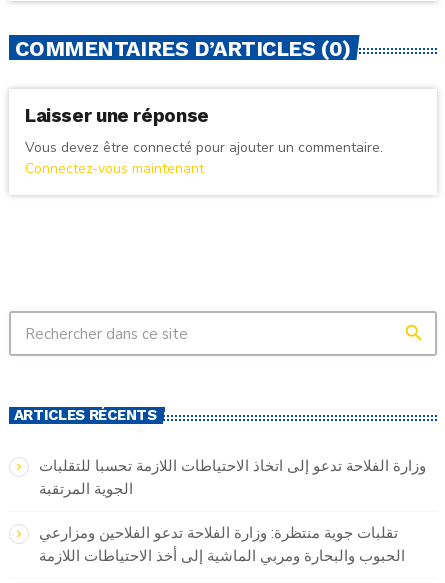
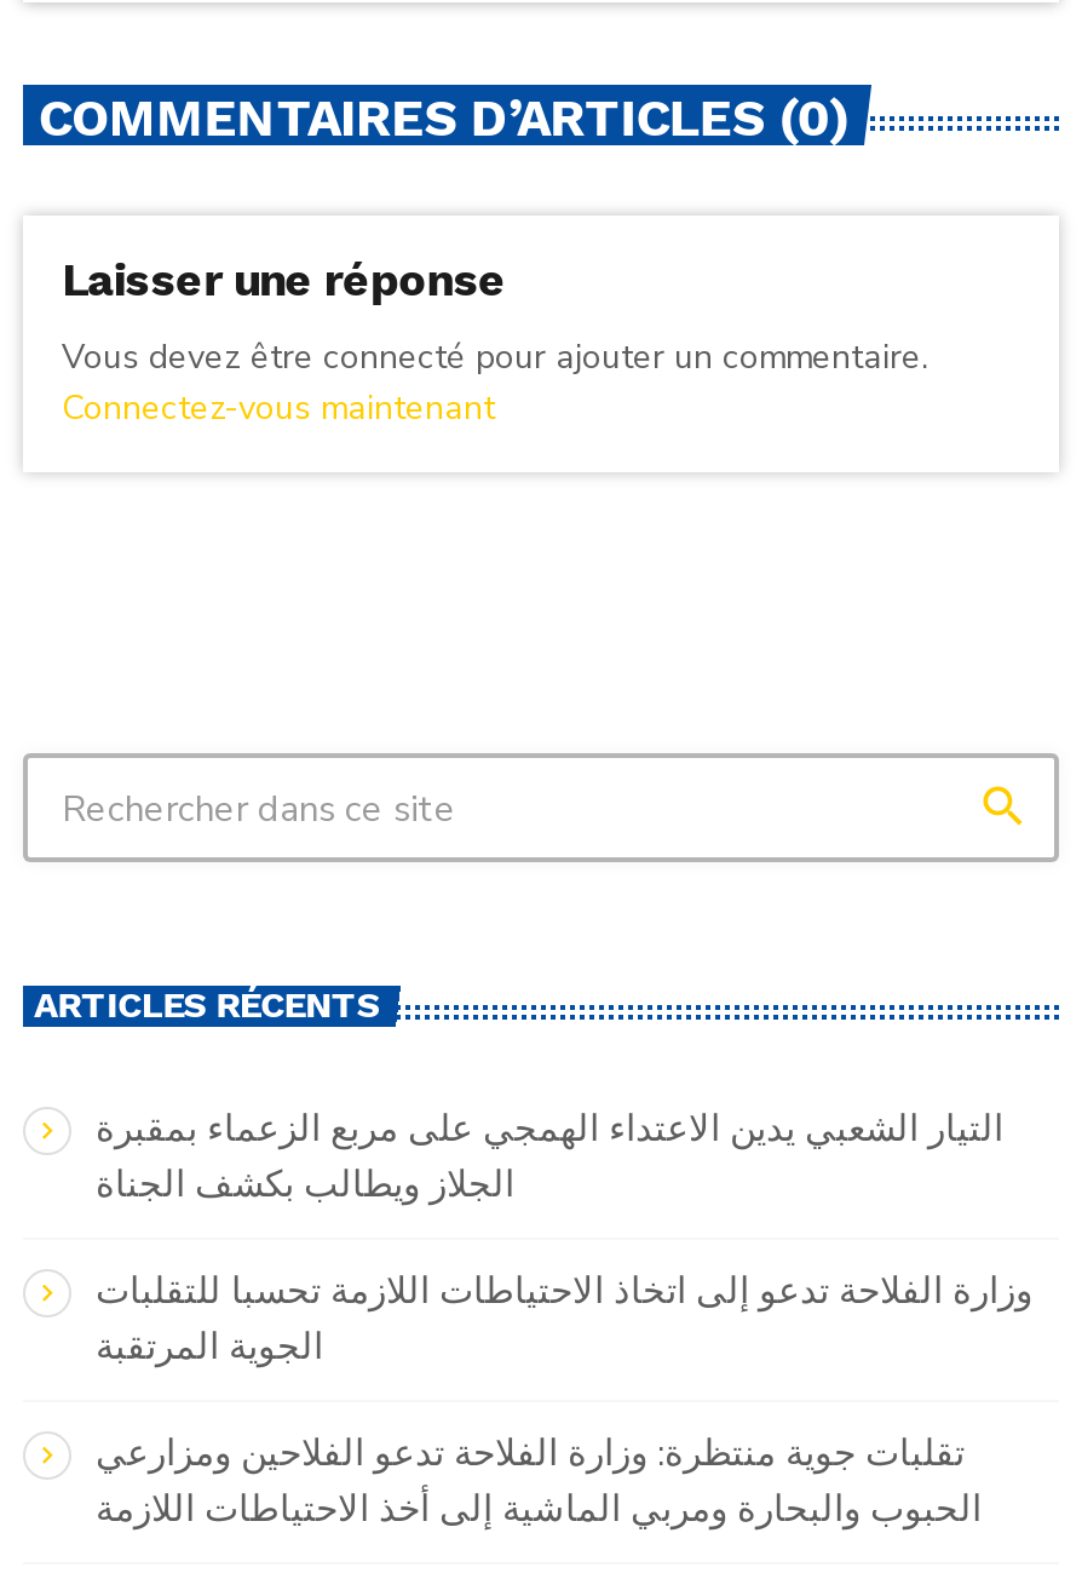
none -> [96,1105,1003,1209] التيار الشعبي يدين الاعتداء الهمجي على مربع الزعماء بمقبرة | الجلاز ويطالب بكشف الجناة

